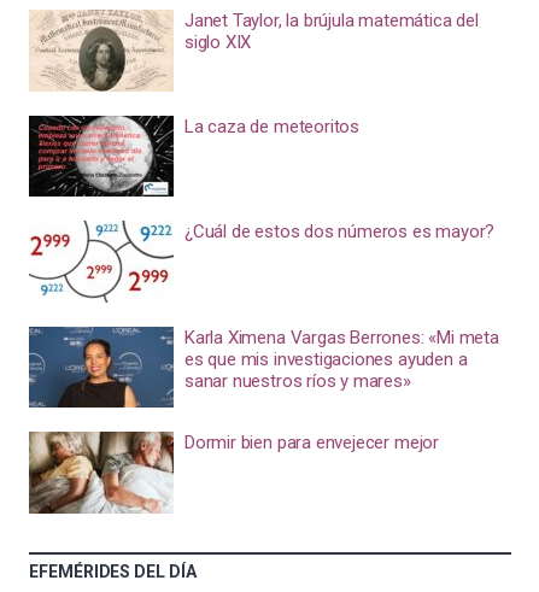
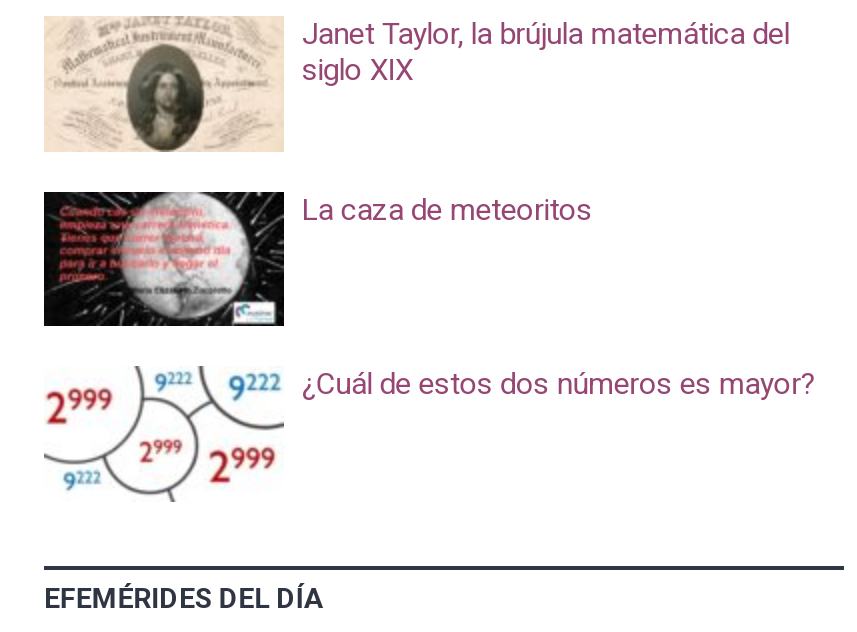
[28,326,499,453] [image] | Karla Ximena Vargas Berrones: «Mi meta | es que mis investigaciones ayuden a | sanar nuestros ríos y mares» | Dormir bien para envejecer mejor -> none
[28,430,175,515] [image] -> none

